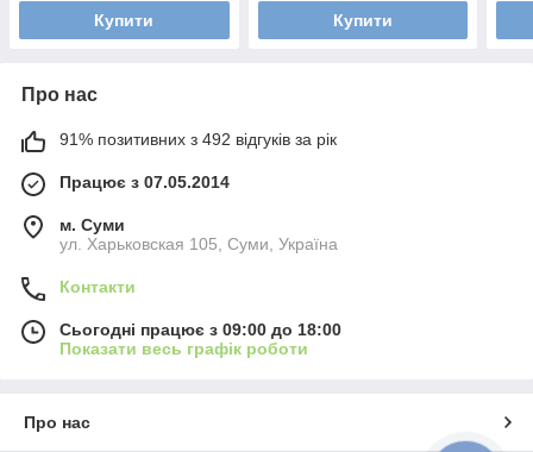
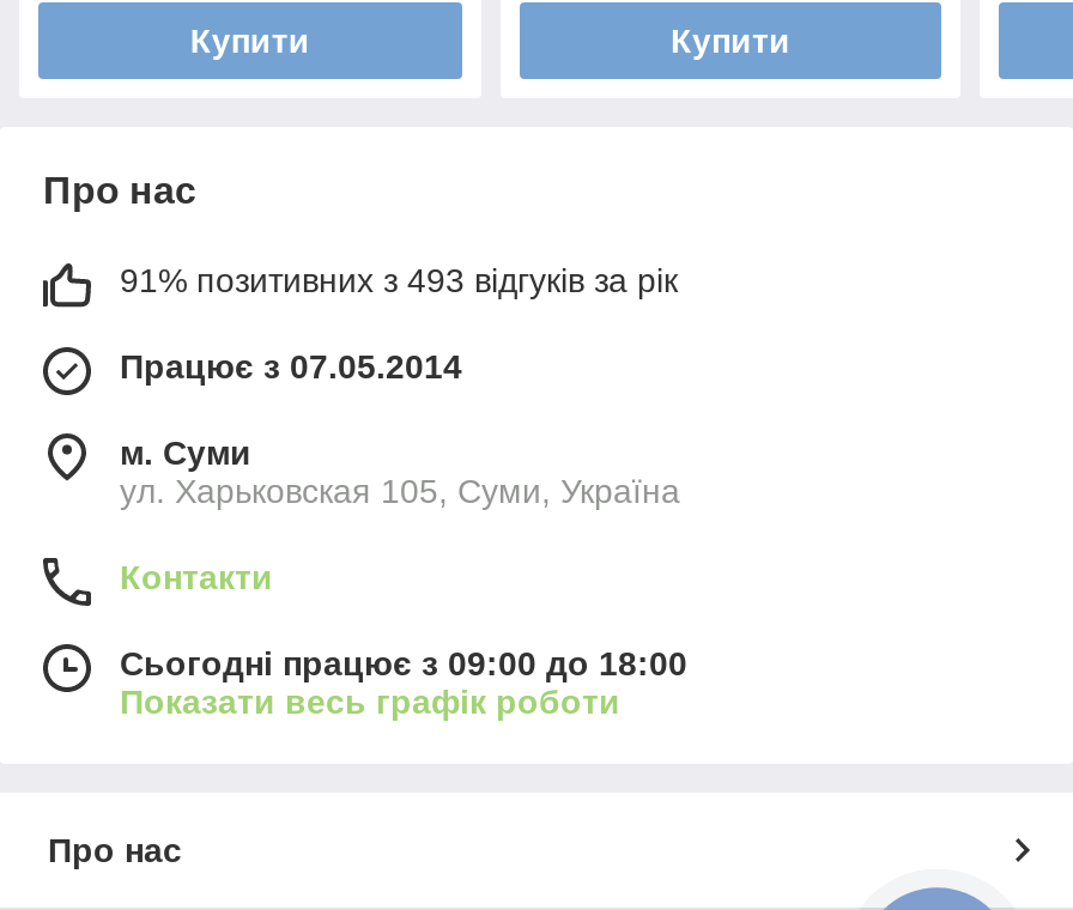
[59,129,337,148] 91% позитивних з 492 відгуків за рік -> [120,261,678,299] 91% позитивних з 493 відгуків за рік

